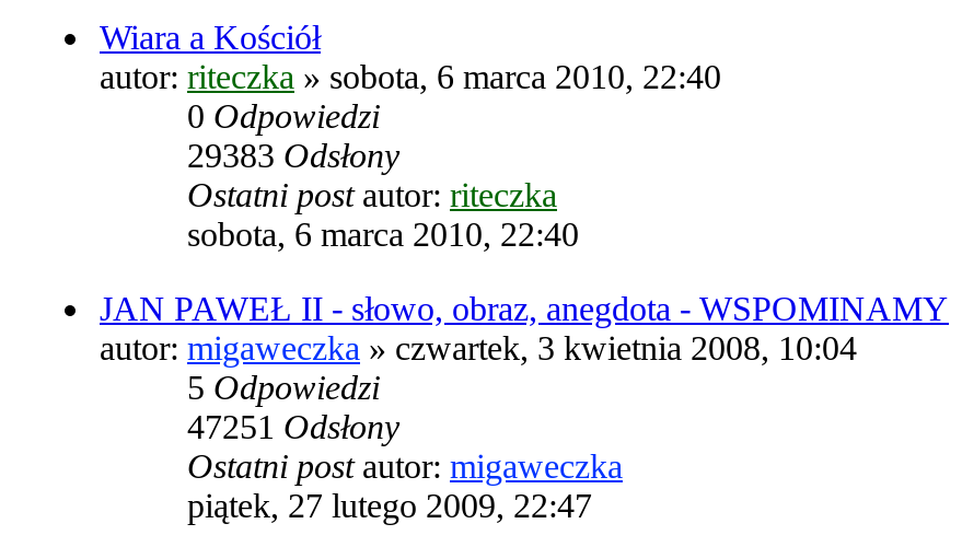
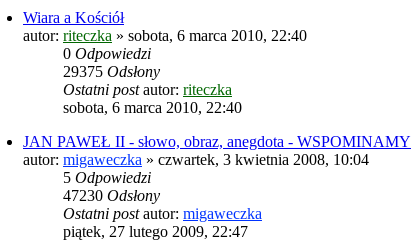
[187,136,399,173] 29383 Odsłony -> [63,63,160,80] 29375 Odsłony
[187,407,399,445] 47251 Odsłony -> [63,187,160,204] 47230 Odsłony

